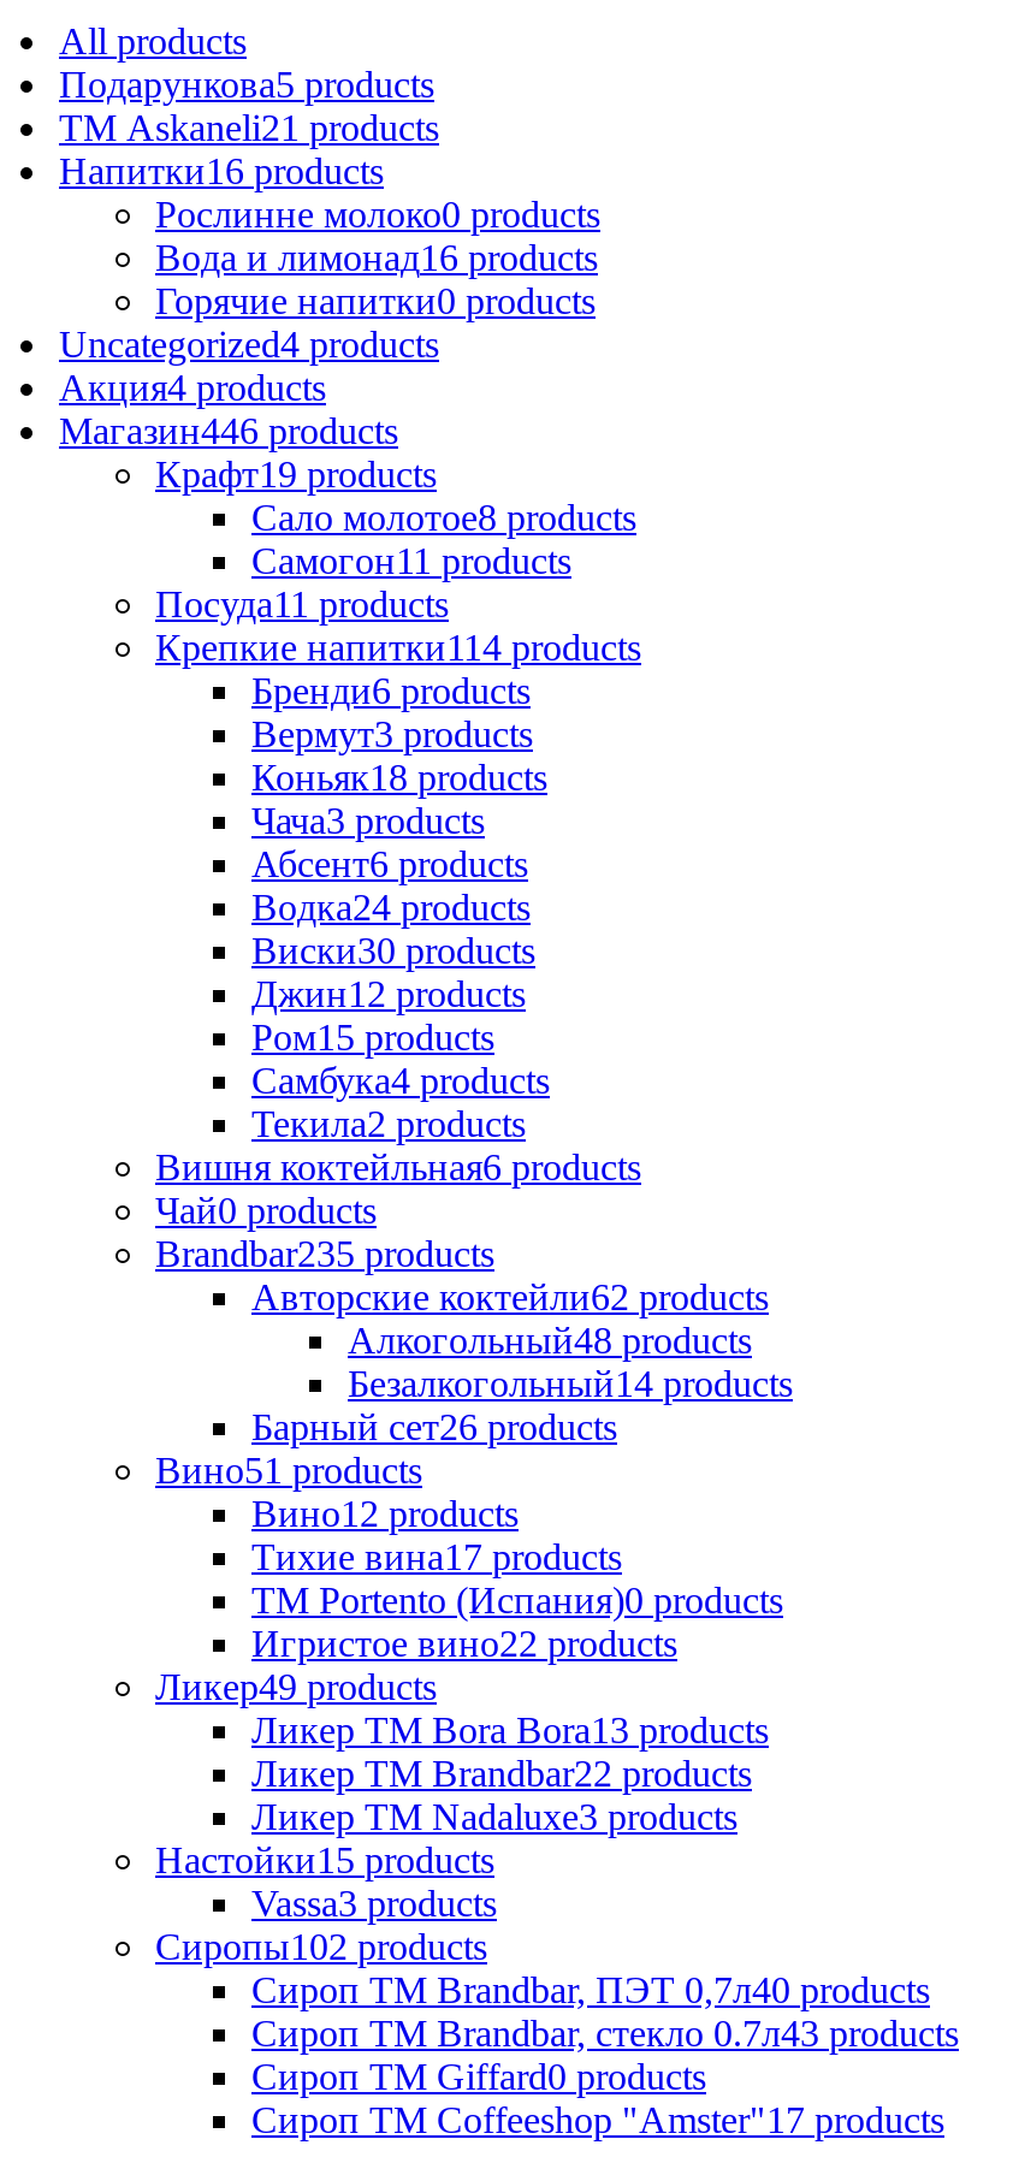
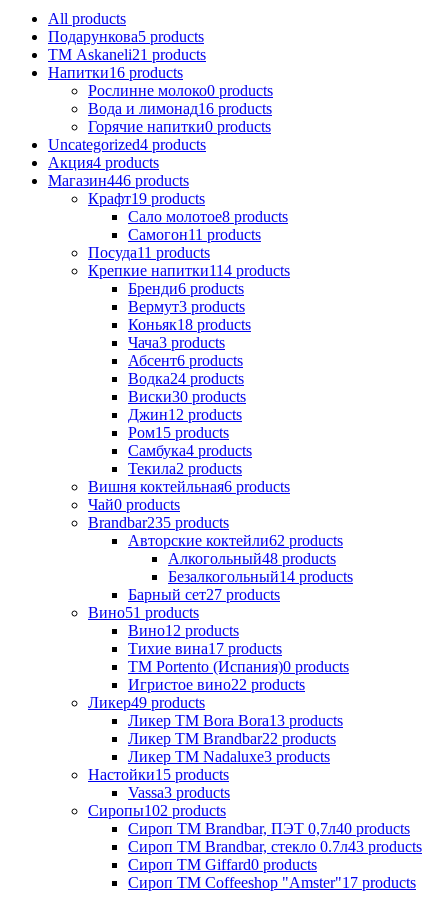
[251,1405,617,1446] Барный сет26 products -> [128,586,280,603] Барный сет27 products

